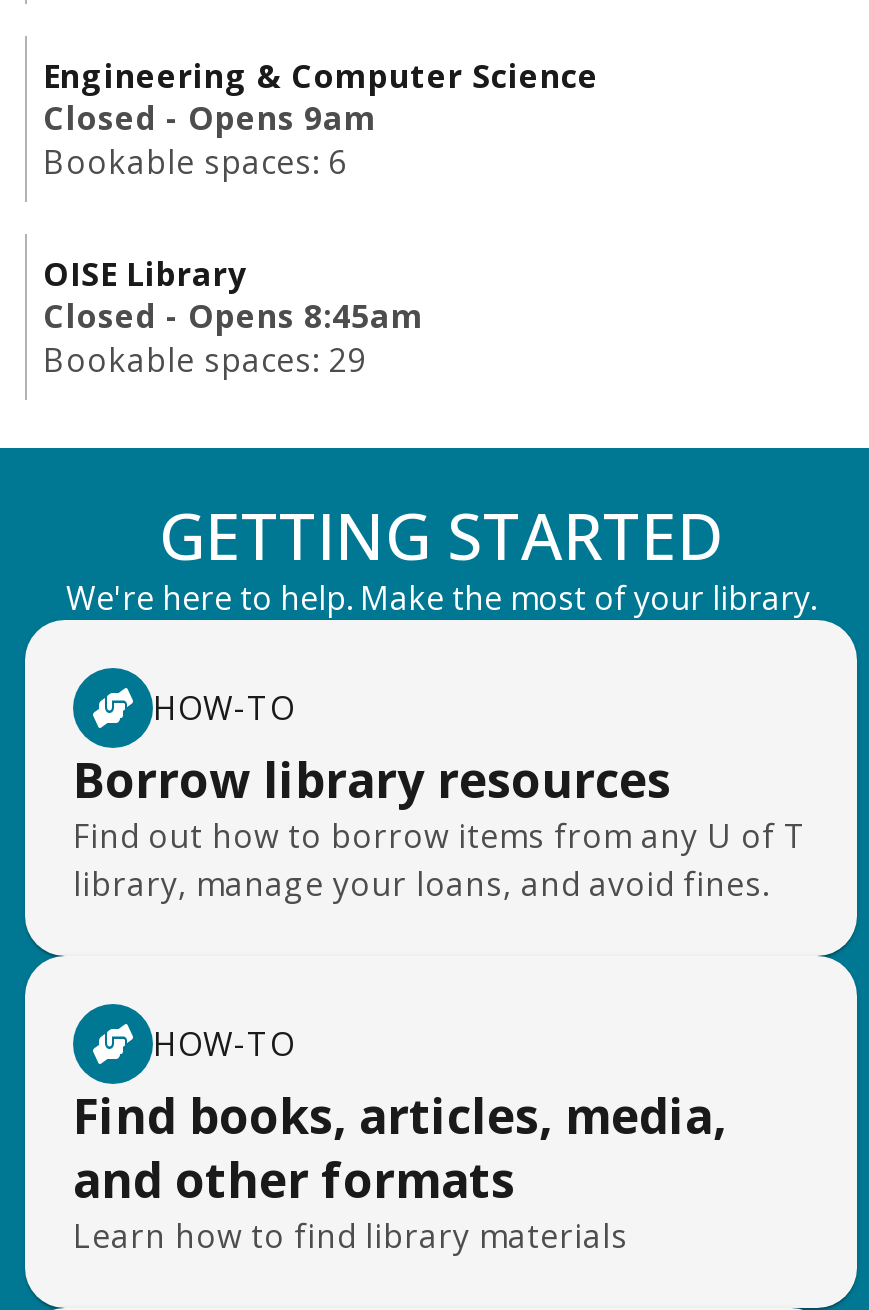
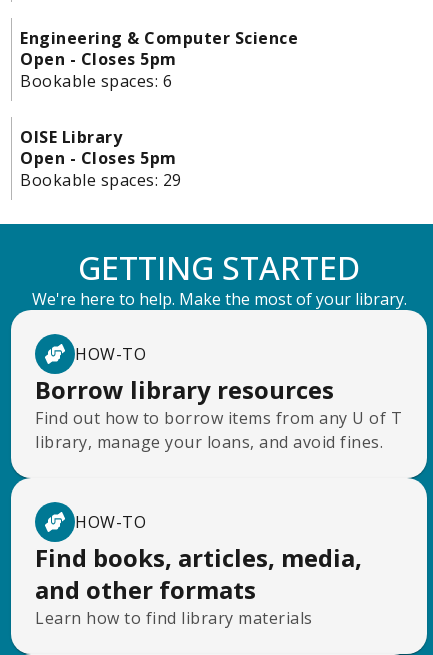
[43,95,377,139] Closed - Opens 9am -> [20,48,176,70] Open - Closes 5pm
[43,293,424,337] Closed - Opens 8:45am -> [20,147,176,169] Open - Closes 5pm

